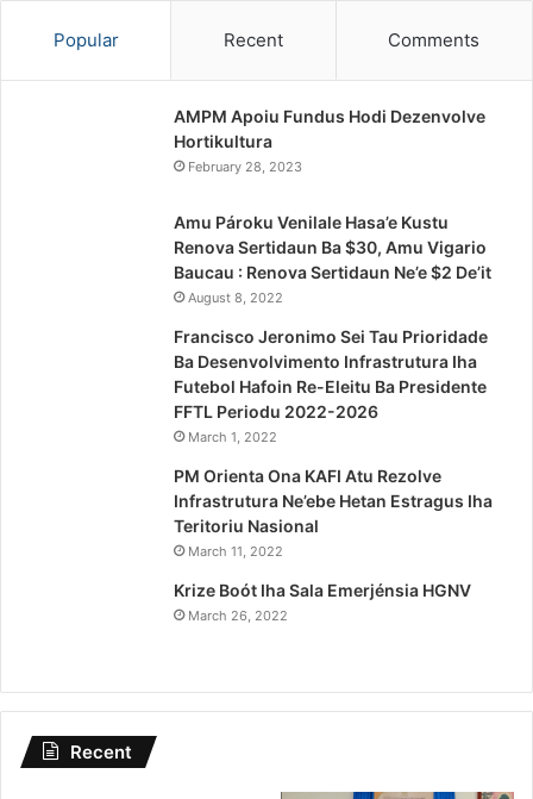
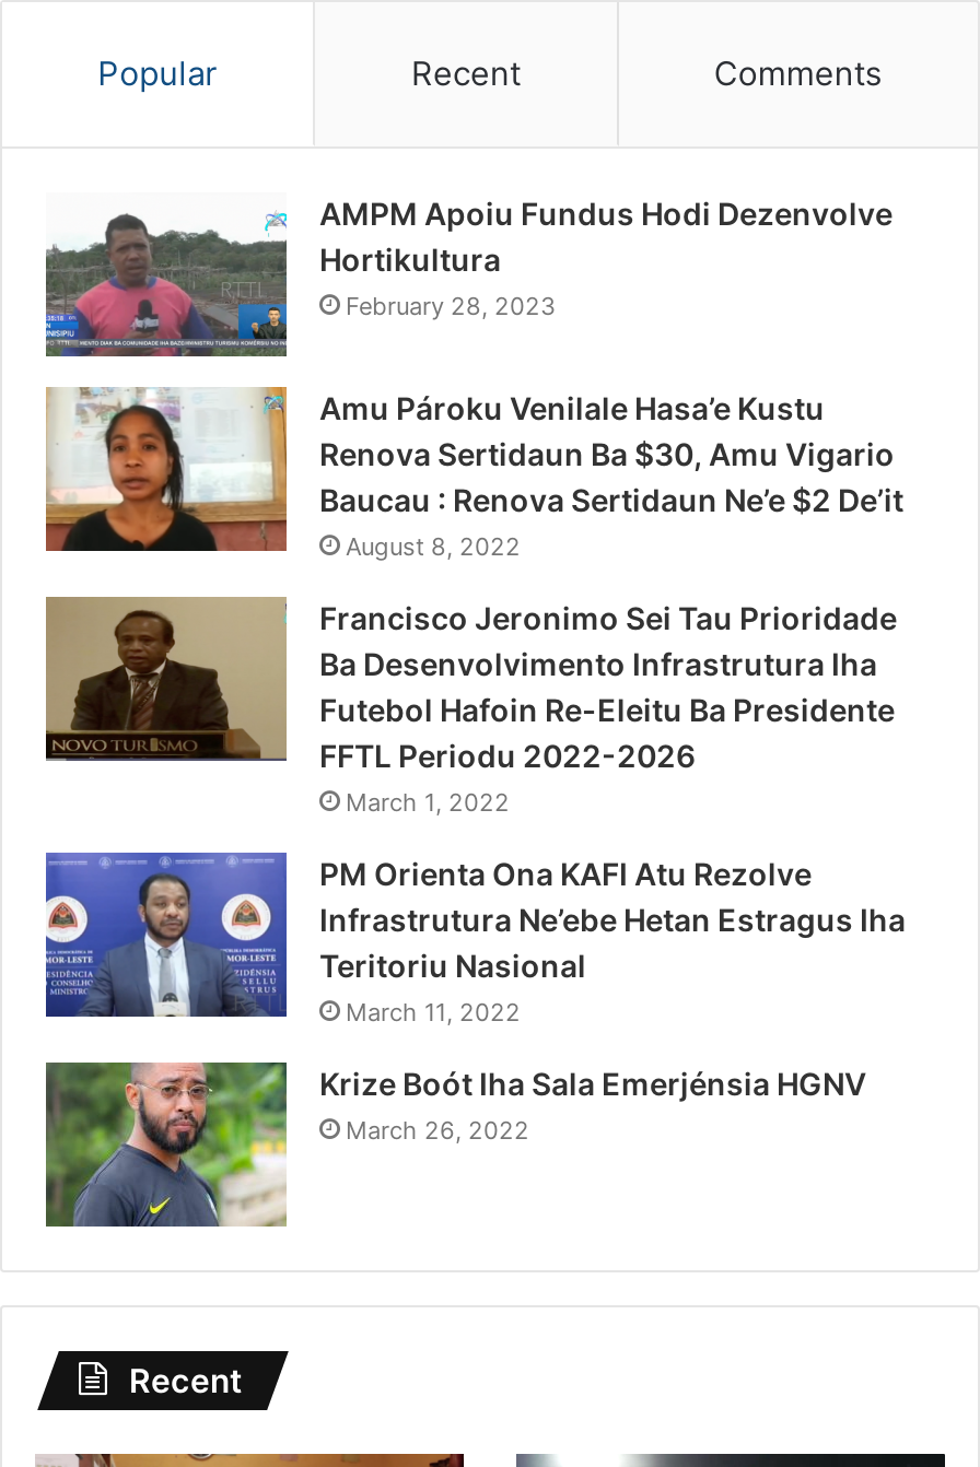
none -> [44,210,289,359] [image]
none -> [44,385,289,553] [image]
none -> [44,595,289,763] [image]
none -> [44,850,289,1019] [image]
none -> [44,1060,289,1229] [image]

